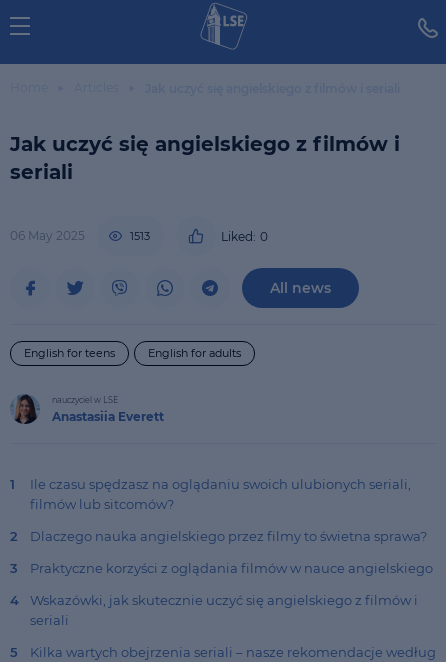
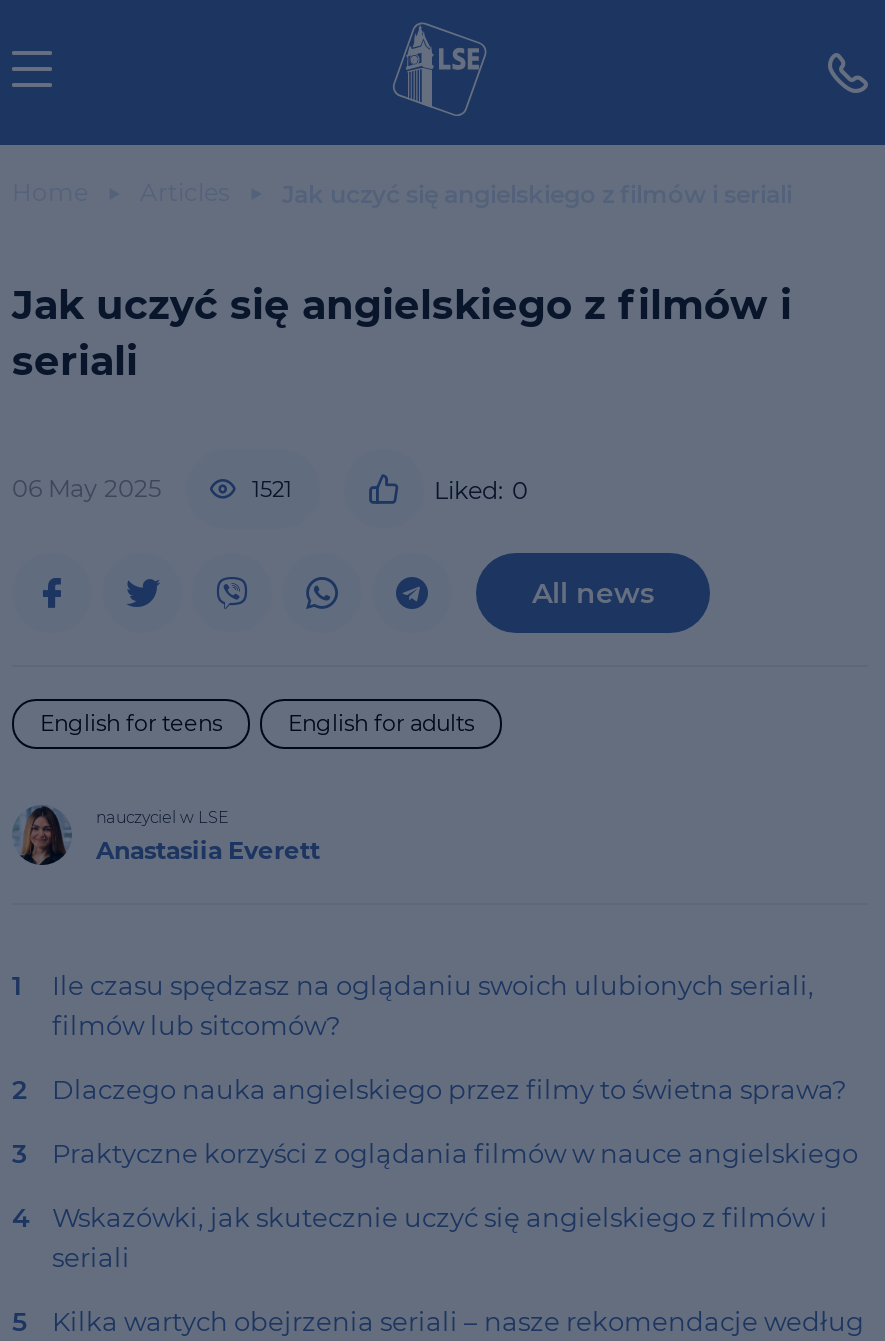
[130,228,150,242] 1513 -> [252,474,292,502] 1521

